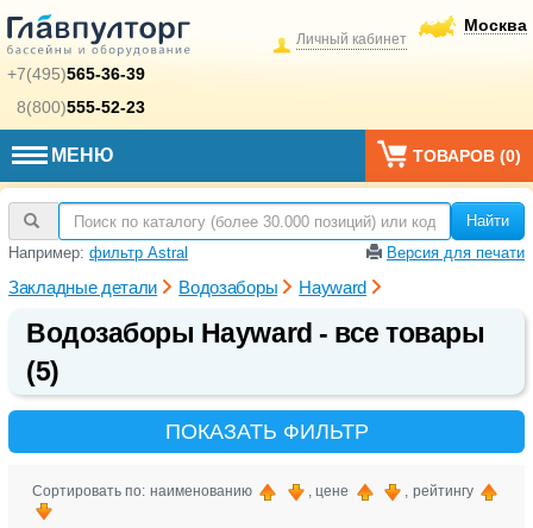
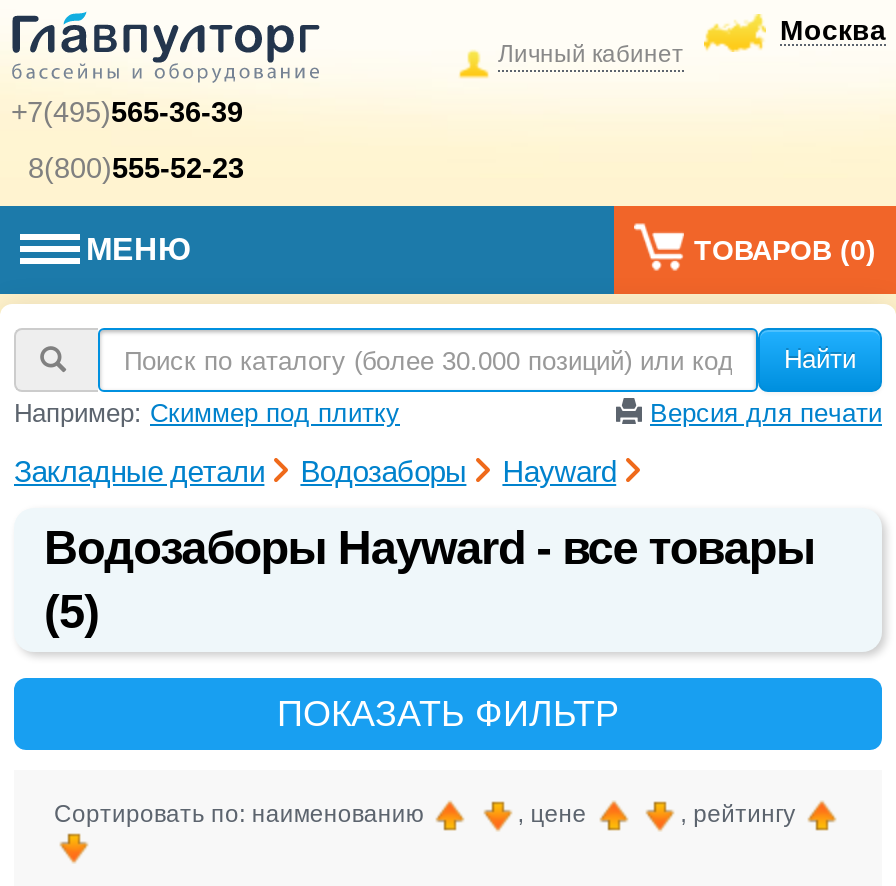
[8,244,188,262] Например: фильтр Astral -> [14,398,400,428] Например: Скиммер под плитку

